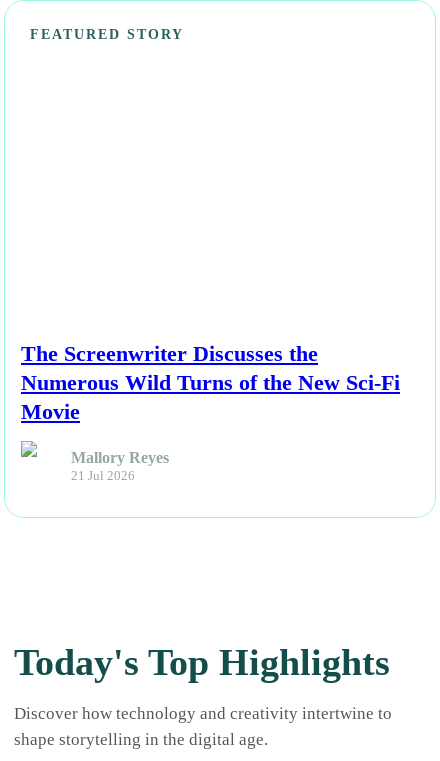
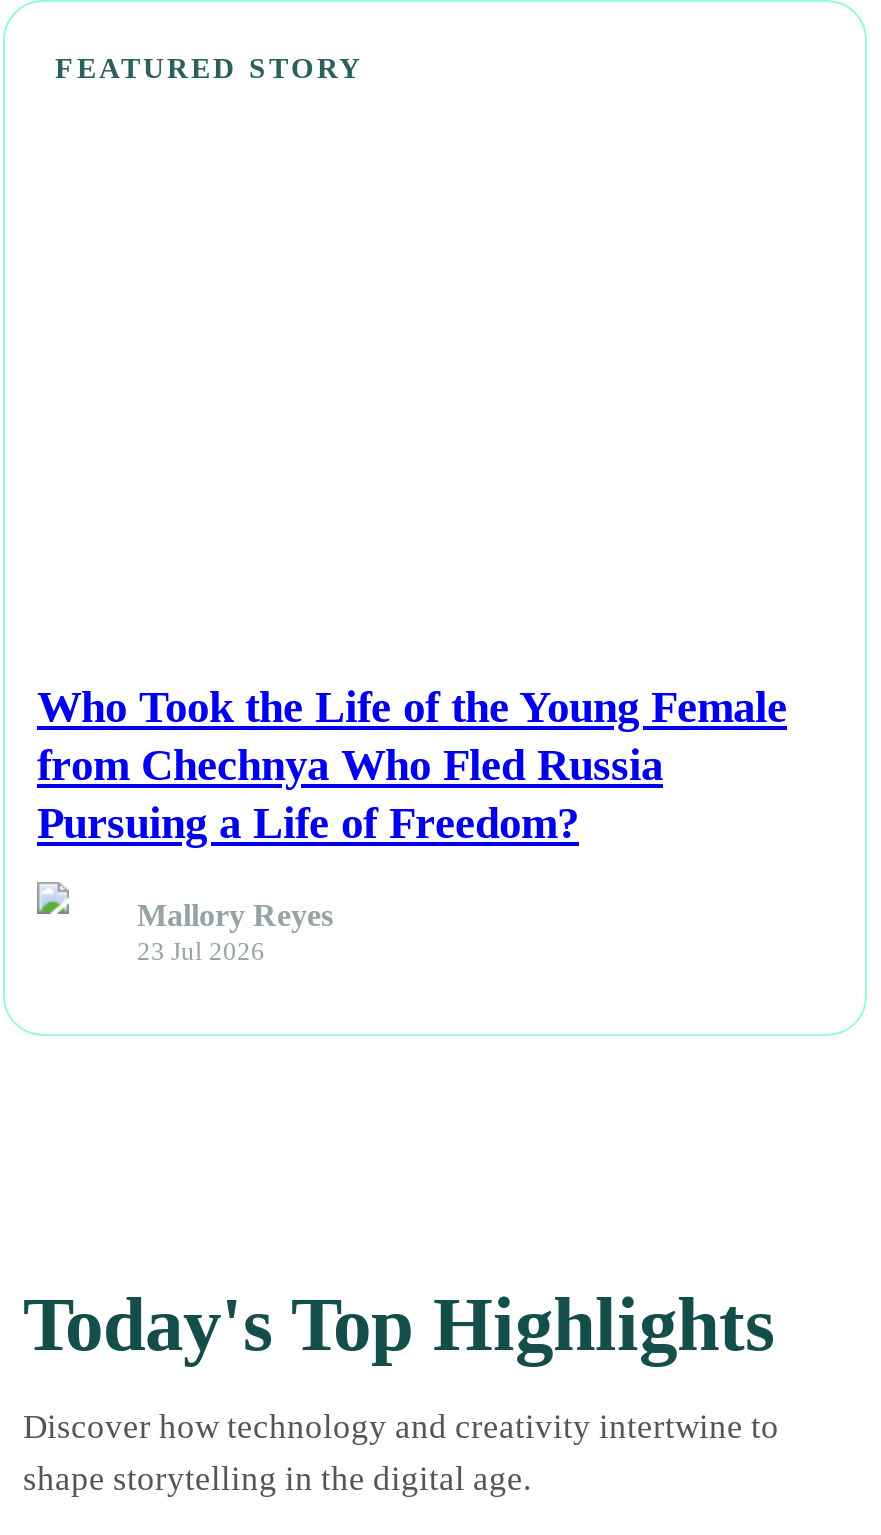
[21,341,400,424] The Screenwriter Discusses the | Numerous Wild Turns of the New Sci-Fi | Movie -> [37,682,787,848] Who Took the Life of the Young Female | from Chechnya Who Fled Russia | Pursuing a Life of Freedom?
[71,469,135,483] 21 Jul 2026 -> [137,939,265,967] 23 Jul 2026

